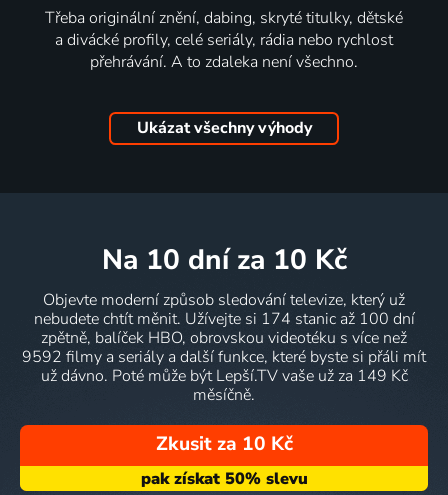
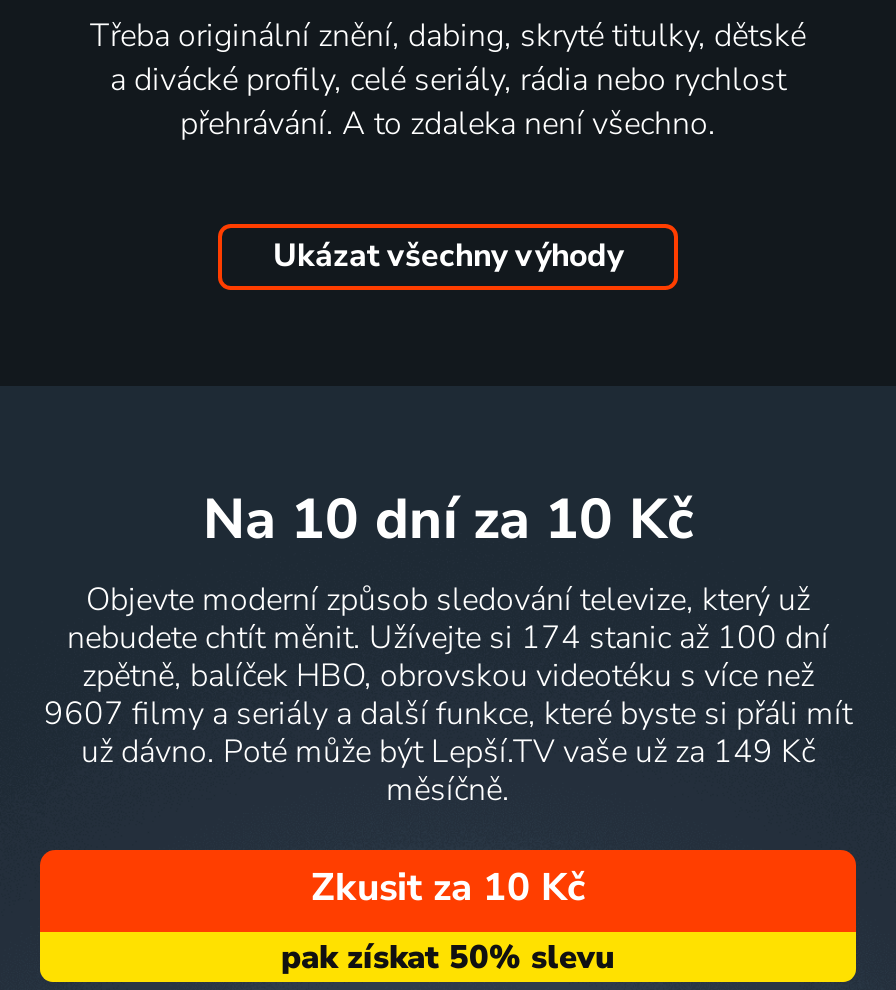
[22,346,426,368] 9592 filmy a seriály a další funkce, které byste si přáli mít -> [44,693,852,737] 9607 filmy a seriály a další funkce, které byste si přáli mít

